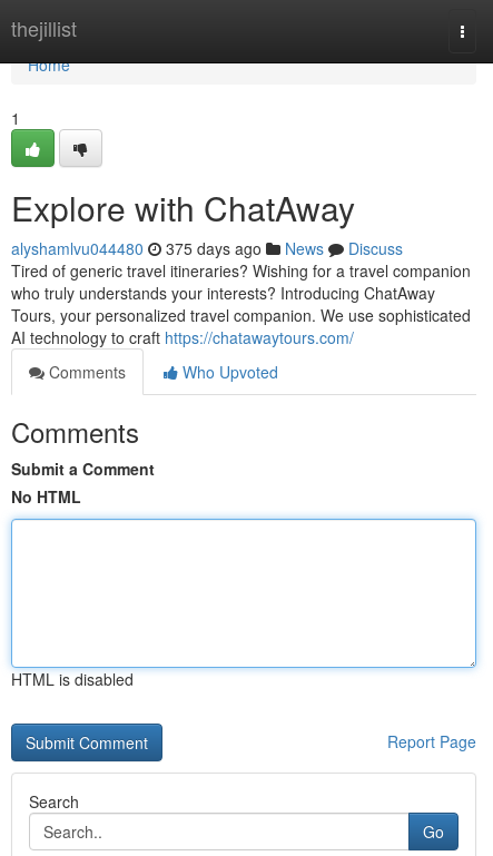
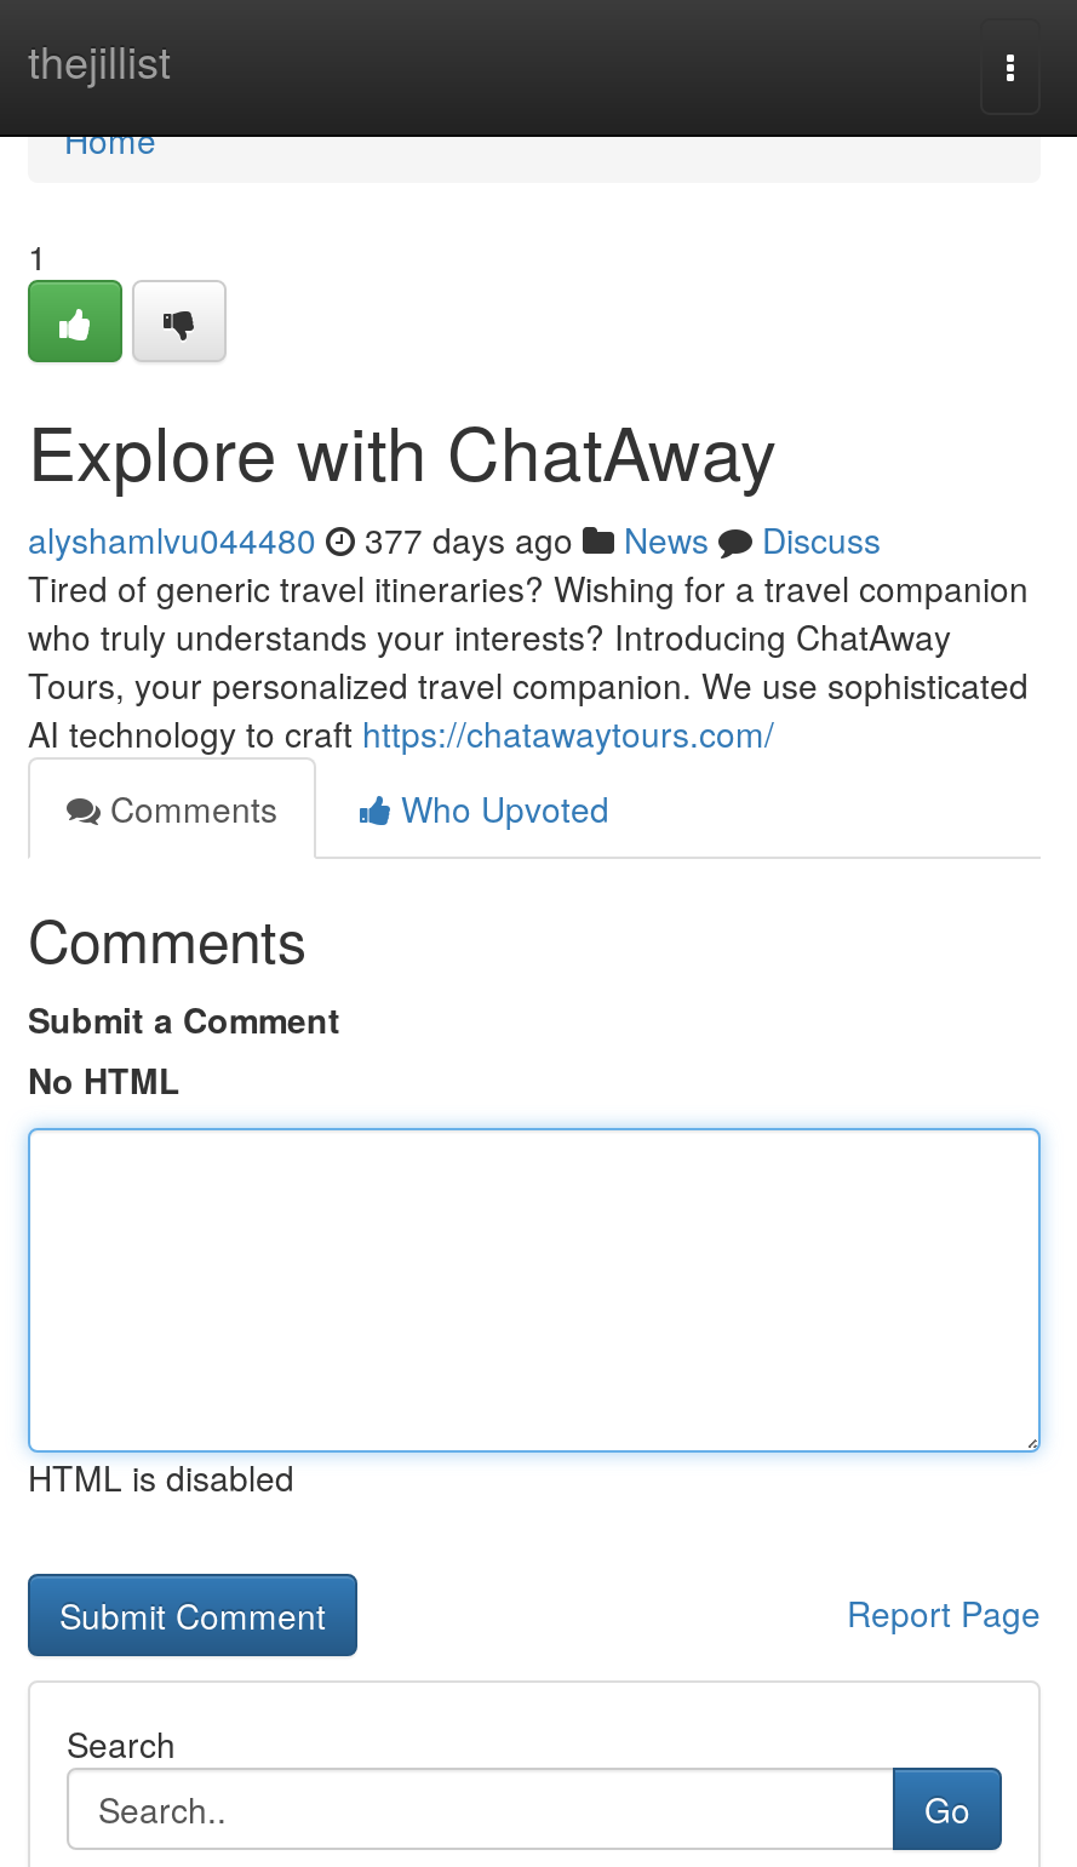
[11,237,403,259] alyshamlvu044480 375 days ago News Discuss -> [28,515,881,563] alyshamlvu044480 377 days ago News Discuss

